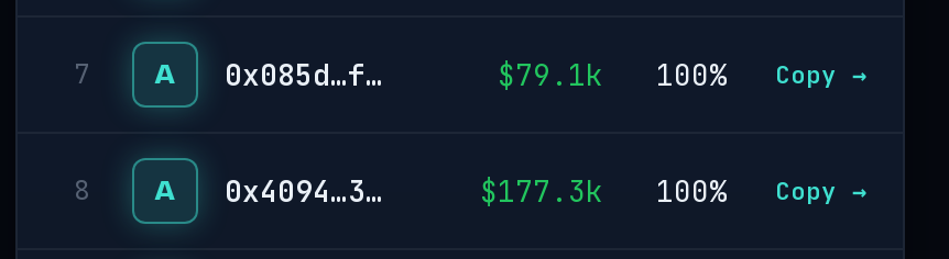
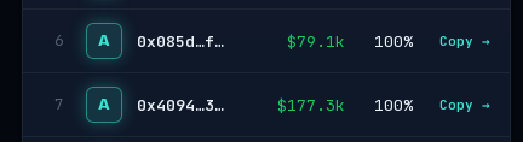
[74,56,176,92] 7 A -> [54,31,110,51] 6 A
[74,172,176,209] 8 A -> [54,94,110,114] 7 A

